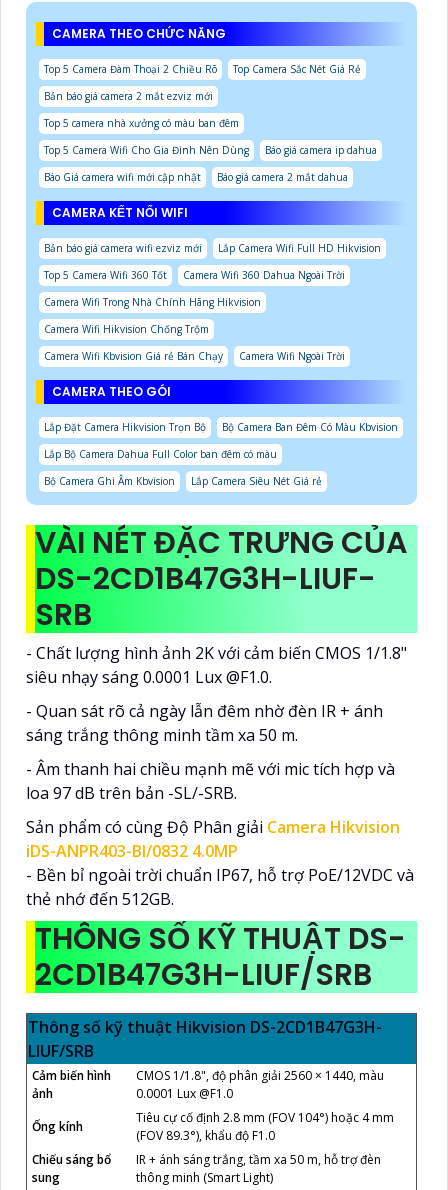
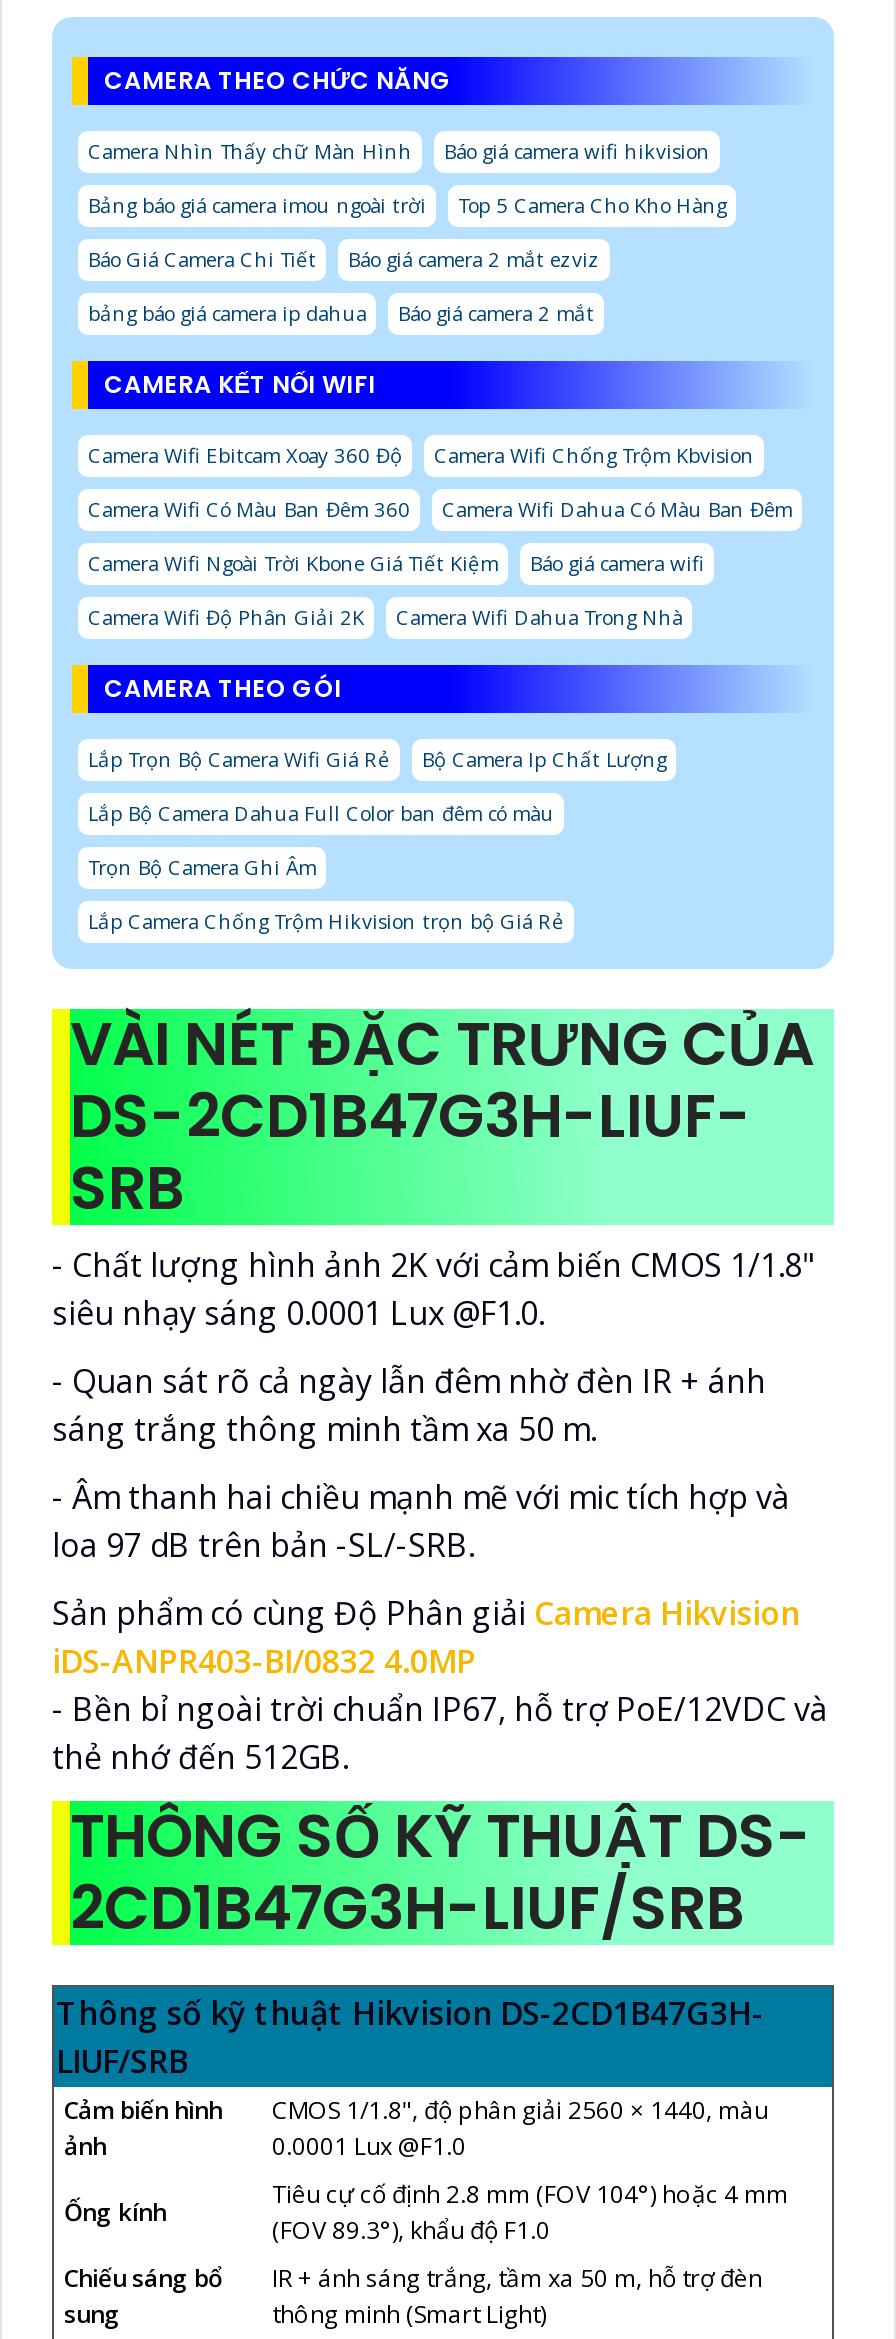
[44,62,377,184] Top 5 Camera Đàm Thoại 2 Chiều Rõ | Top Camera Sắc Nét Giá Rẻ | Bản báo giá camera 2 mắt ezviz mới | Top 5 camera nhà xưởng có màu ban đêm | Top 5 Camera Wifi Cho Gia Đình Nên Dùng | Báo giá camera ip dahua | Báo Giá camera wifi mới cập nhật | Báo giá camera 2 mắt dahua -> [88,136,726,326] Camera Nhìn Thấy chữ Màn Hình | Báo giá camera wifi hikvision | Bảng báo giá camera imou ngoài trời | Top 5 Camera Cho Kho Hàng | Báo Giá Camera Chi Tiết | Báo giá camera 2 mắt ezviz | bảng báo giá camera ip dahua | Báo giá camera 2 mắt
[44,241,381,363] Bản báo giá camera wifi ezviz mới | Lắp Camera Wifi Full HD Hikvision | Top 5 Camera Wifi 360 Tốt | Camera Wifi 360 Dahua Ngoài Trời | Camera Wifi Trong Nhà Chính Hãng Hikvision | Camera Wifi Hikvision Chống Trộm | Camera Wifi Kbvision Giá rẻ Bán Chạy | Camera Wifi Ngoài Trời -> [88,440,792,630] Camera Wifi Ebitcam Xoay 360 Độ | Camera Wifi Chống Trộm Kbvision | Camera Wifi Có Màu Ban Đêm 360 | Camera Wifi Dahua Có Màu Ban Đêm | Camera Wifi Ngoài Trời Kbone Giá Tiết Kiệm | Báo giá camera wifi | Camera Wifi Độ Phân Giải 2K | Camera Wifi Dahua Trong Nhà
moved [52,383,171,400] -> [104,670,342,704]: CAMERA THEO GÓI
[44,420,398,434] Lắp Đặt Camera Hikvision Trọn Bộ | Bộ Camera Ban Đêm Có Màu Kbvision -> [88,744,666,772] Lắp Trọn Bộ Camera Wifi Giá Rẻ | Bộ Camera Ip Chất Lượng
moved [44,447,277,461] -> [88,798,554,826]: Lắp Bộ Camera Dahua Full Color ban đêm có màu
[44,474,322,488] Bộ Camera Ghi Âm Kbvision | Lắp Camera Siêu Nét Giá rẻ -> [88,852,564,934] Trọn Bộ Camera Ghi Âm | Lắp Camera Chống Trộm Hikvision trọn bộ Giá Rẻ

